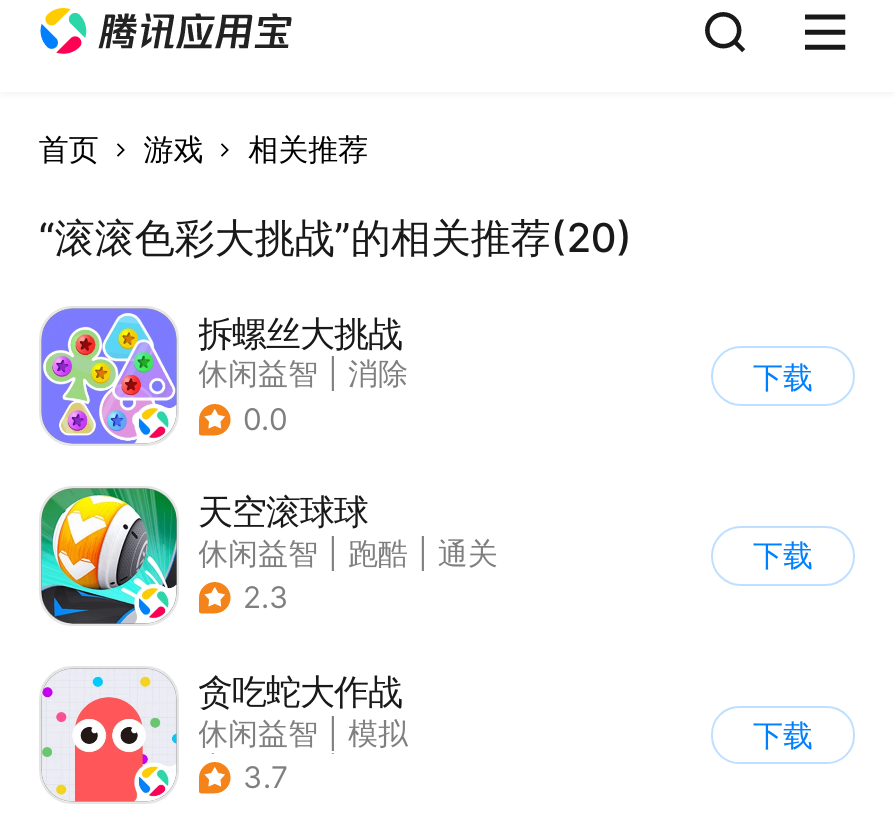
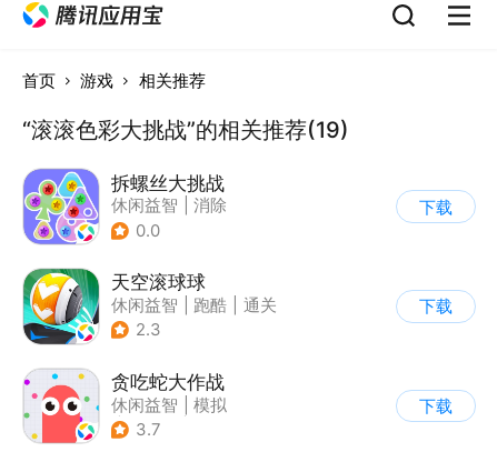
[39,213,633,261] “滚滚色彩大挑战”的相关推荐(20) -> [22,116,349,143] “滚滚色彩大挑战”的相关推荐(19)

